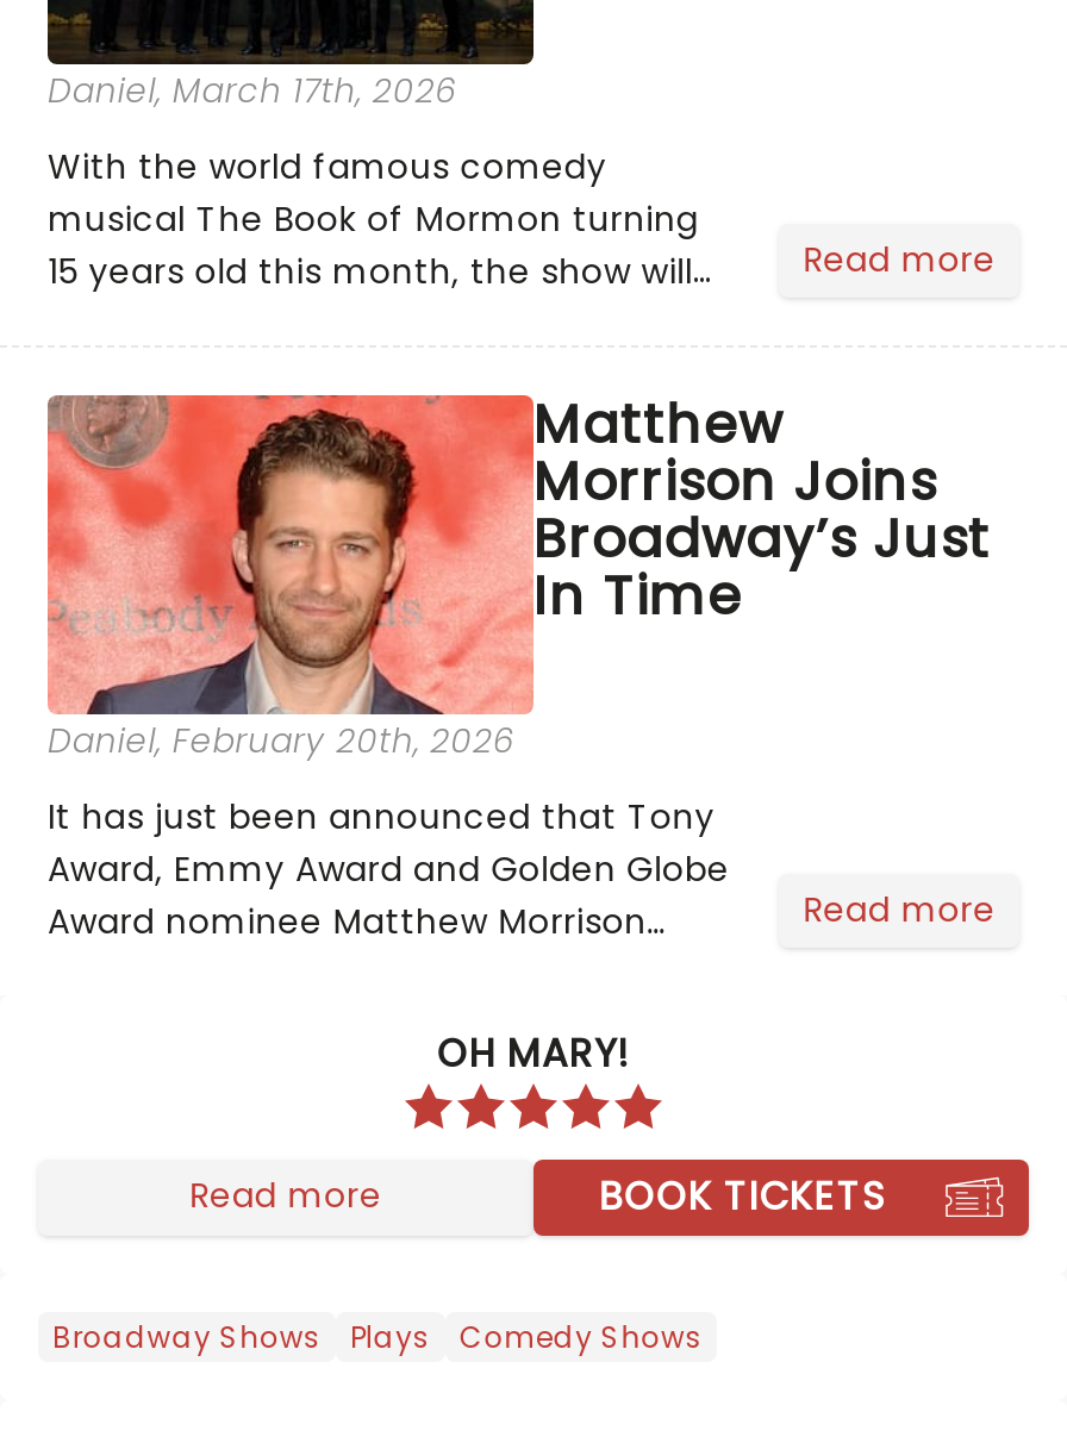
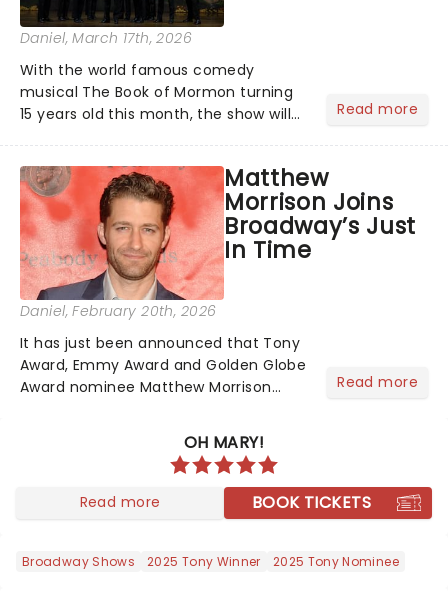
[350,1316,703,1357] Plays | Comedy Shows -> [147,553,399,570] 2025 Tony Winner | 2025 Tony Nominee

